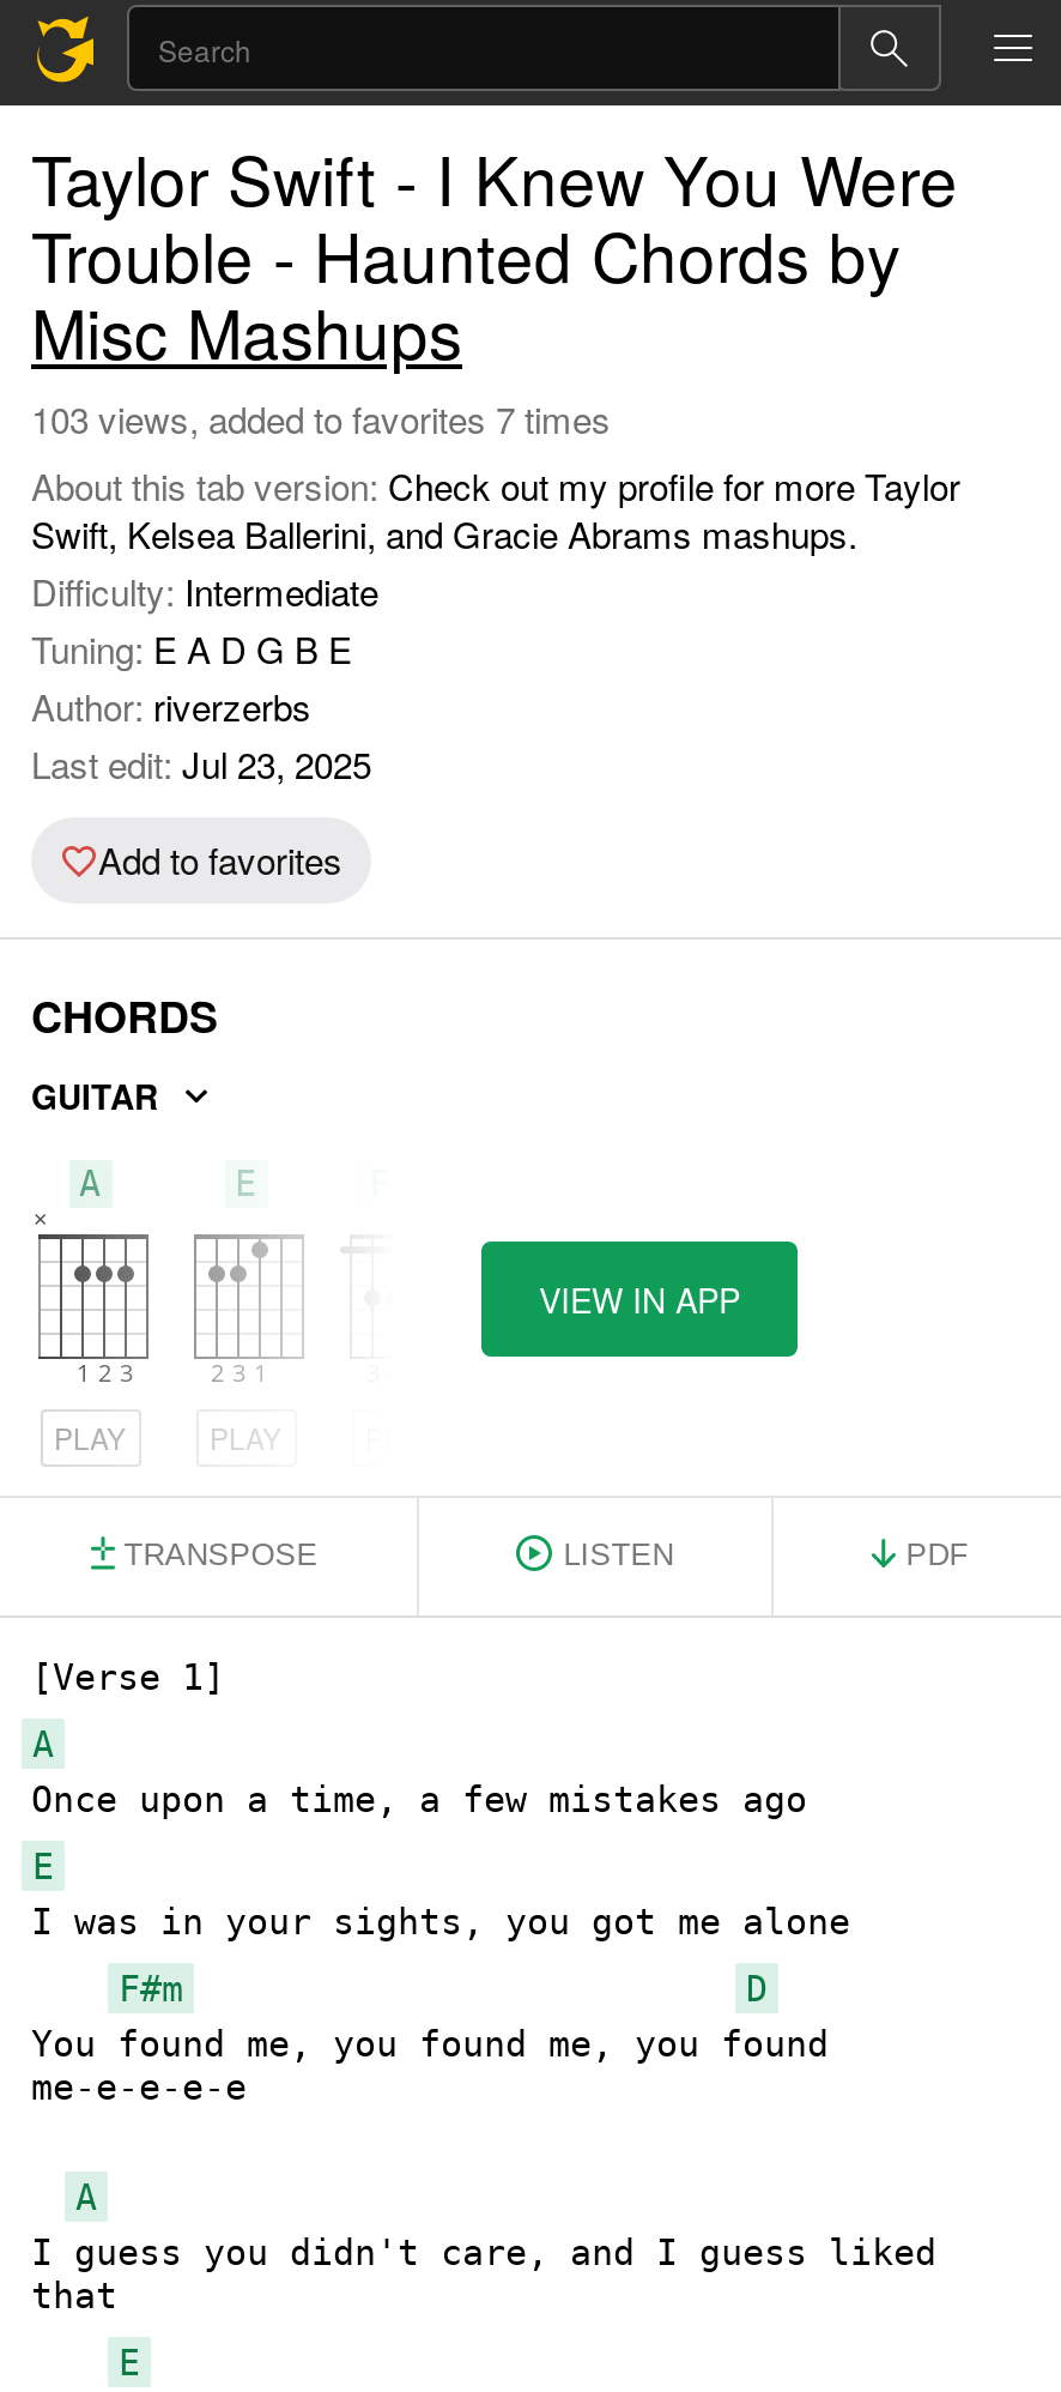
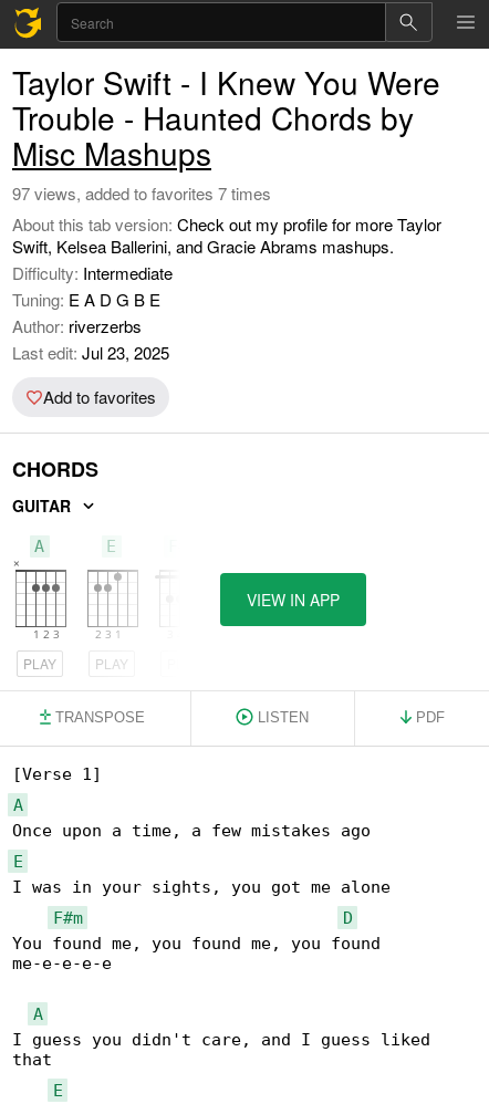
[31,393,611,443] 103 views, added to favorites 7 times -> [12,181,271,205] 97 views, added to favorites 7 times

